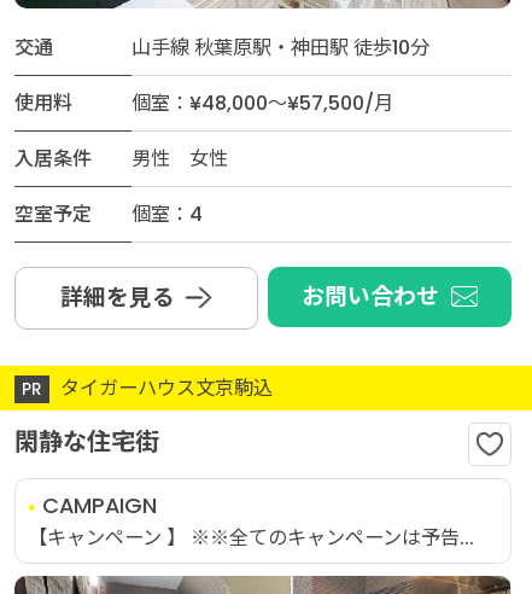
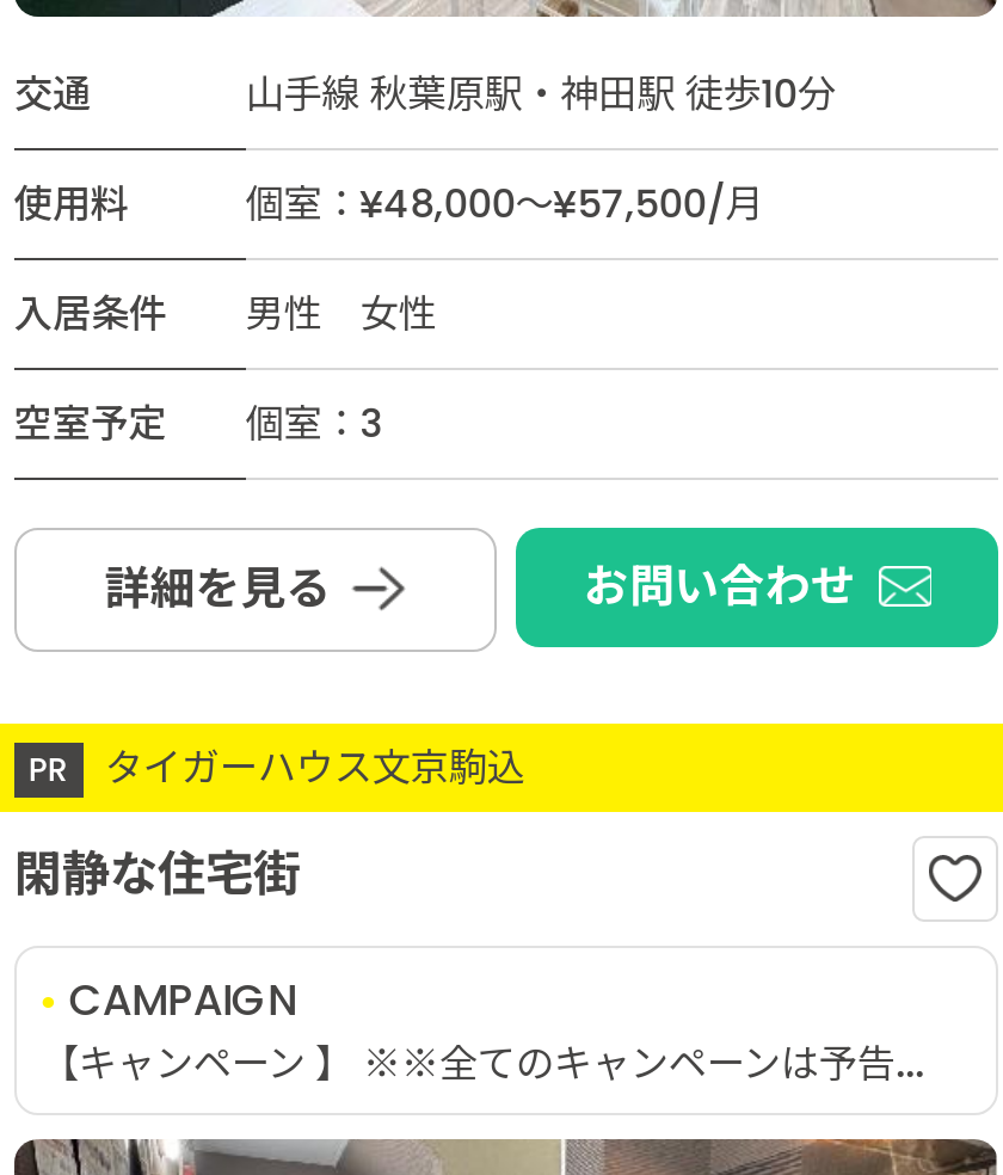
[14,200,202,228] 空室予定 個室：4 -> [14,396,384,451] 空室予定 個室：3

